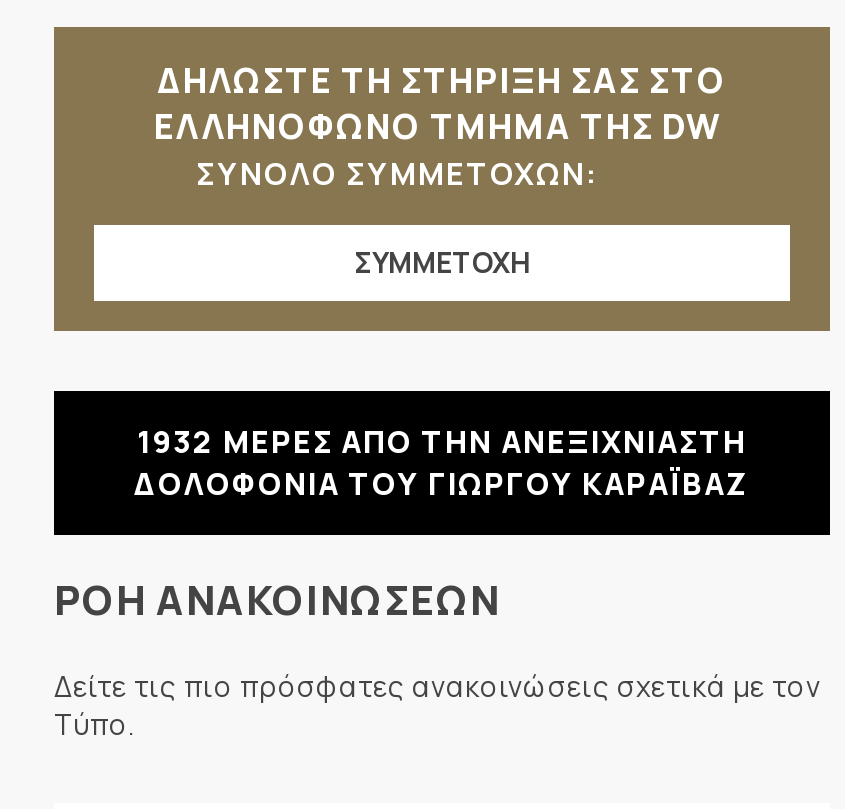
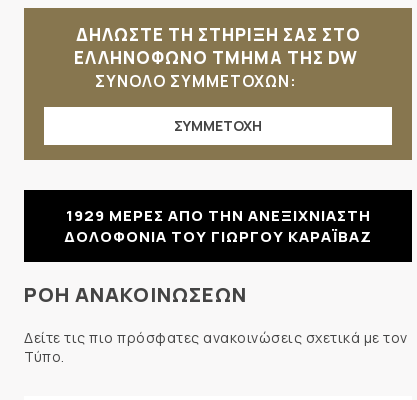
[137,421,747,463] 1932 ΜΕΡΕΣ ΑΠΟ ΤΗΝ ΑΝΕΞΙΧΝΙΑΣΤΗ -> [65,205,370,226] 1929 ΜΕΡΕΣ ΑΠΟ ΤΗΝ ΑΝΕΞΙΧΝΙΑΣΤΗ

